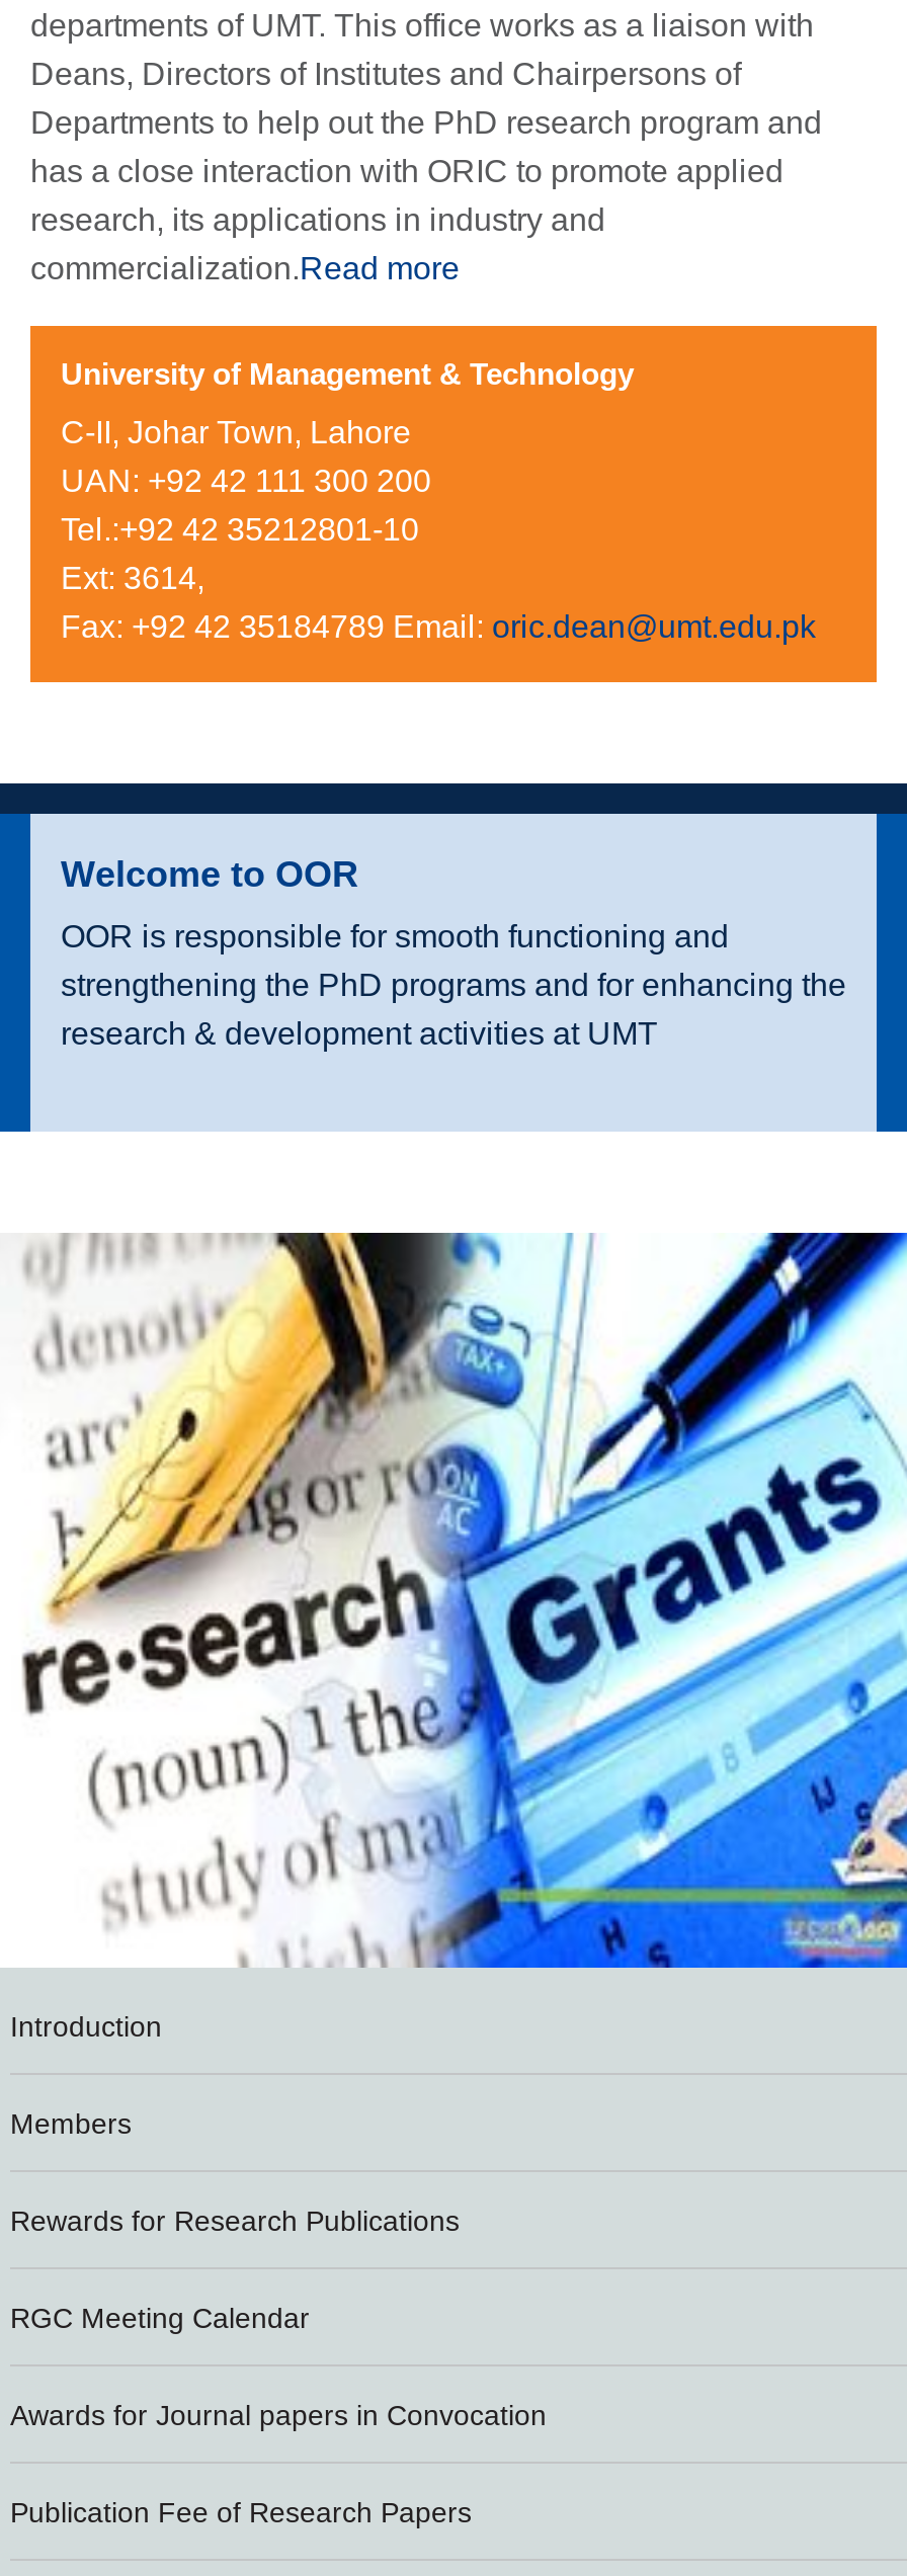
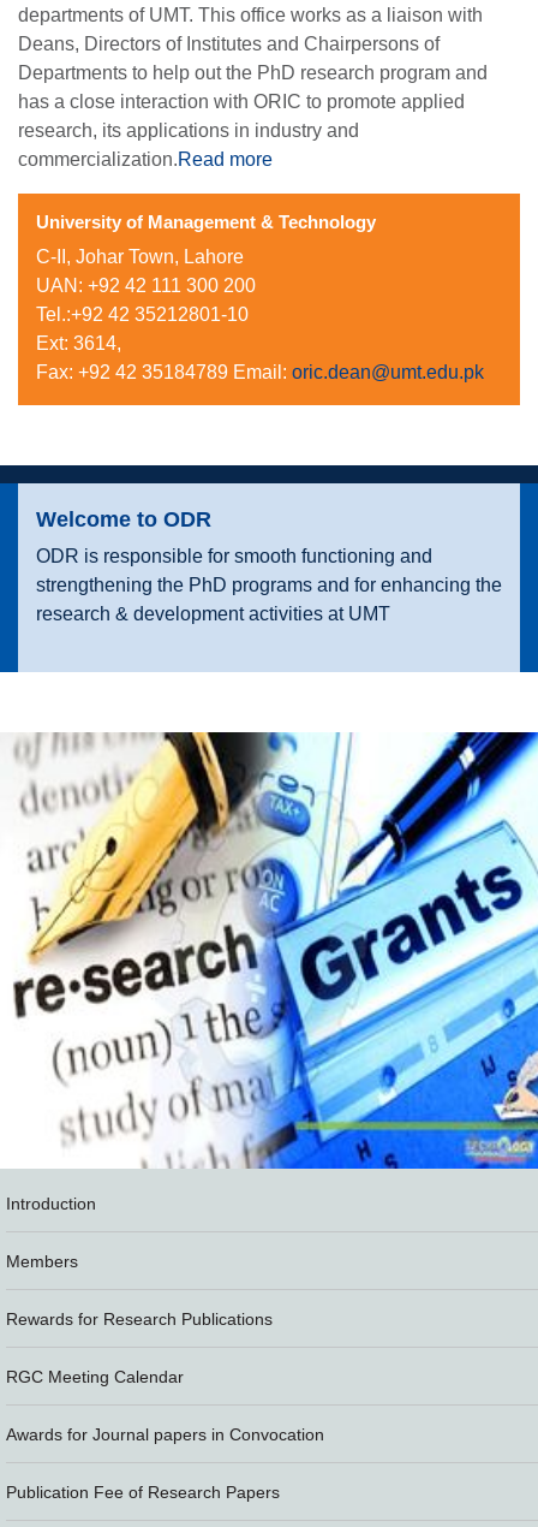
[61,854,358,894] Welcome to OOR -> [36,507,211,531] Welcome to ODR
[61,918,729,953] OOR is responsible for smooth functioning and -> [36,546,432,566] ODR is responsible for smooth functioning and

